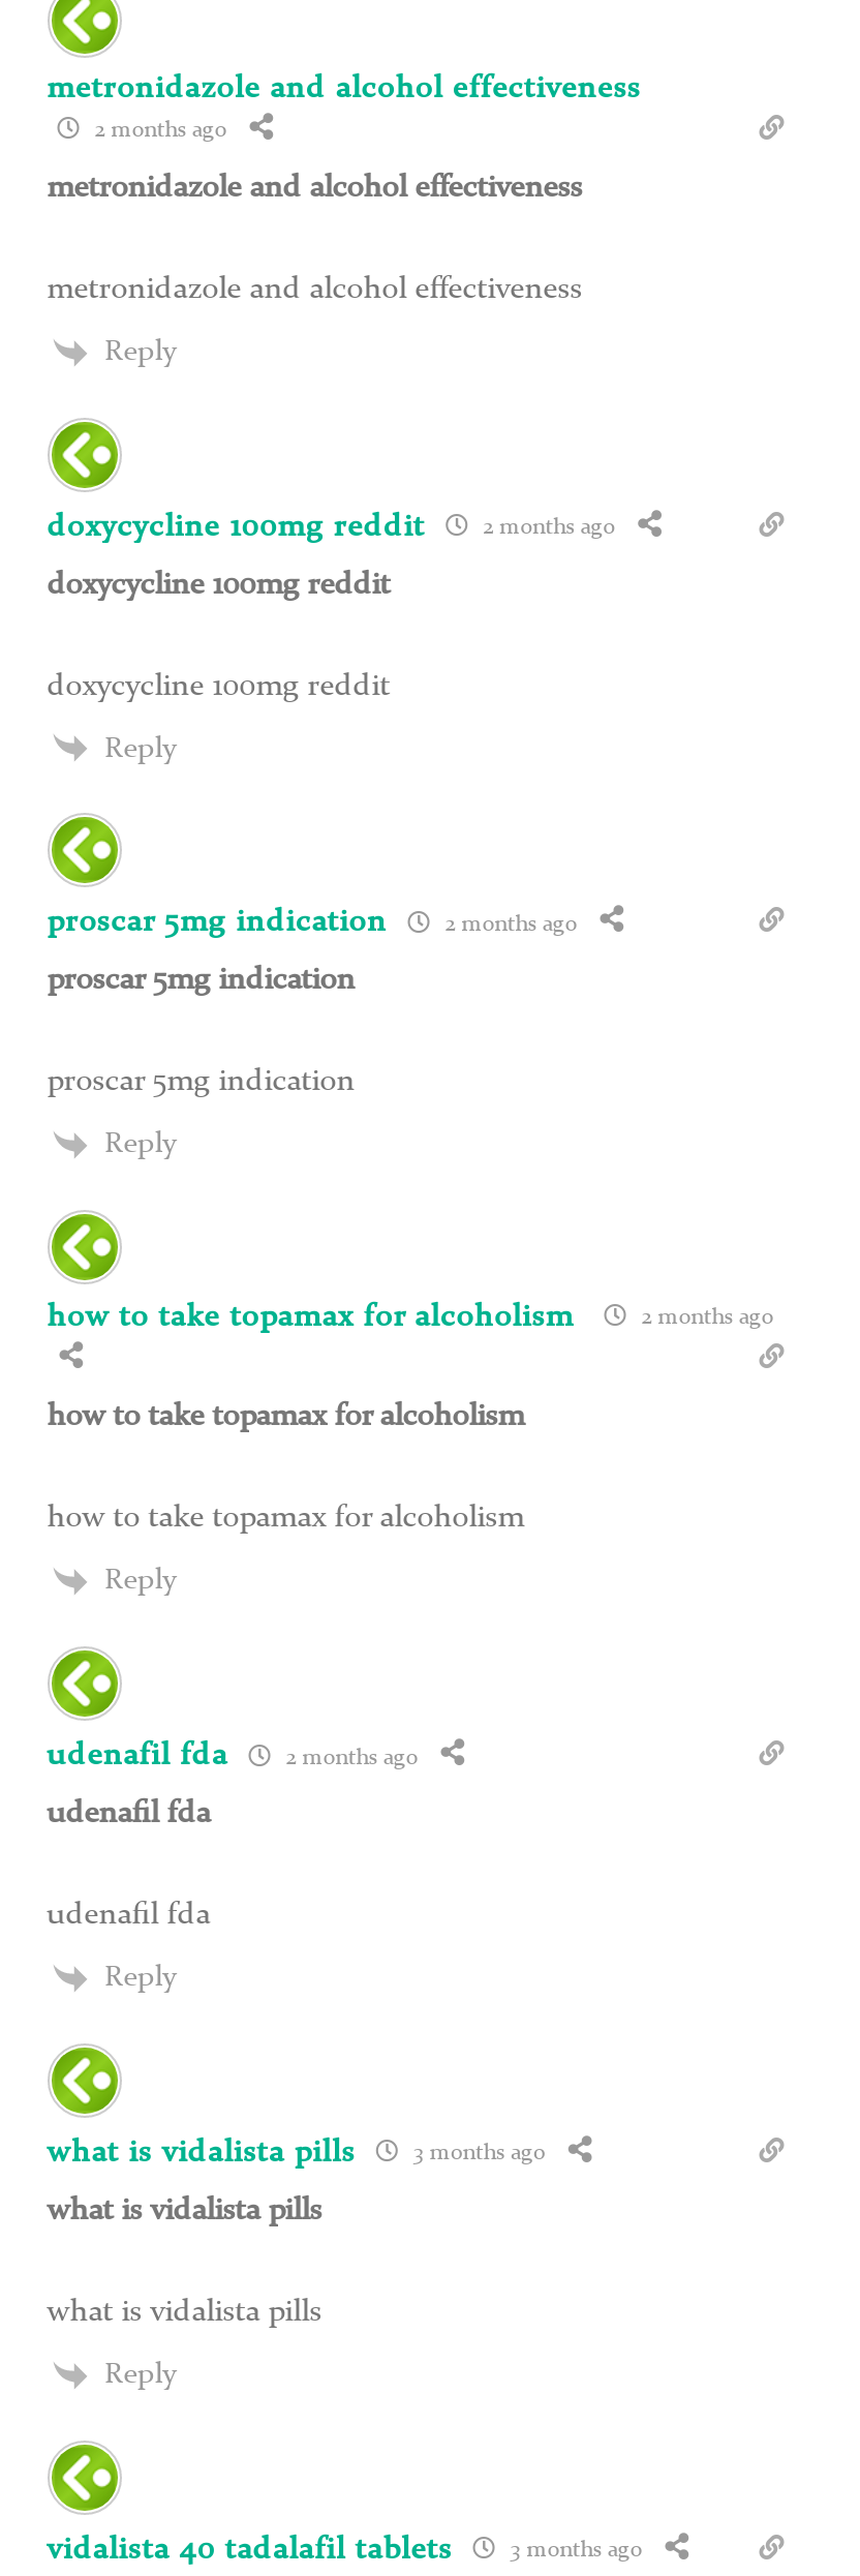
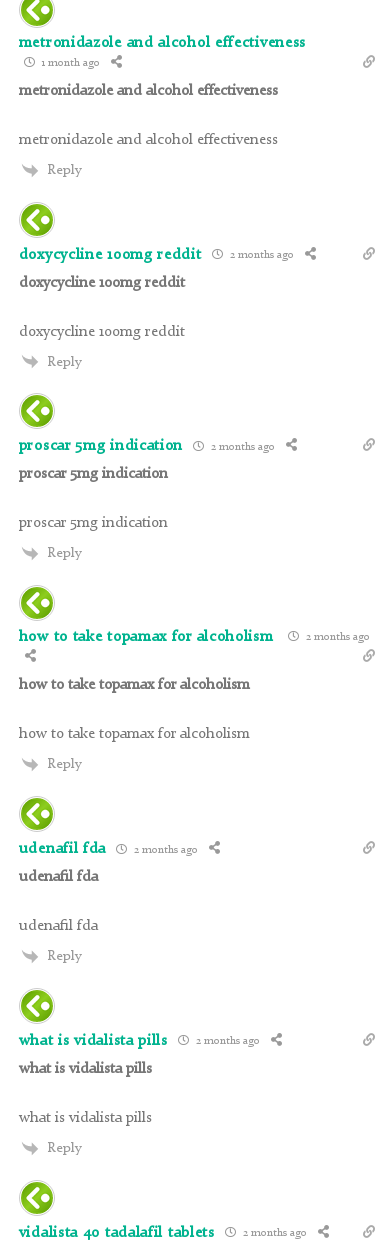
[88,116,227,143] 2 months ago -> [39,56,100,69] 1 month ago
[47,2132,546,2169] what is vidalista pills 3 months ago -> [19,1031,260,1049] what is vidalista pills 2 months ago
[47,2529,643,2566] vidalista 40 tadalafil tablets 3 months ago -> [19,1223,307,1241] vidalista 40 tadalafil tablets 2 months ago

